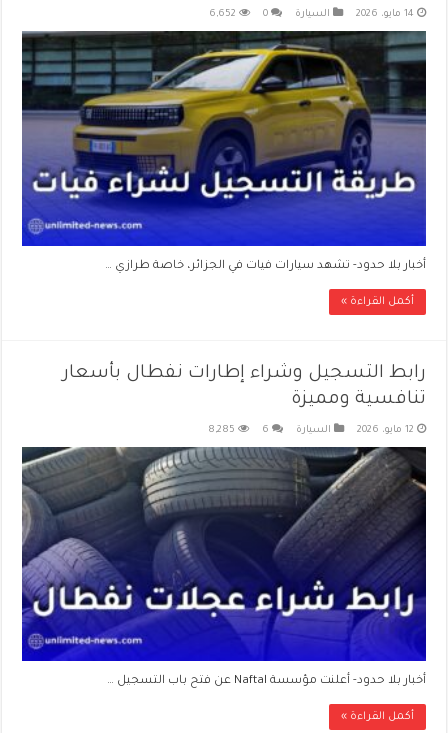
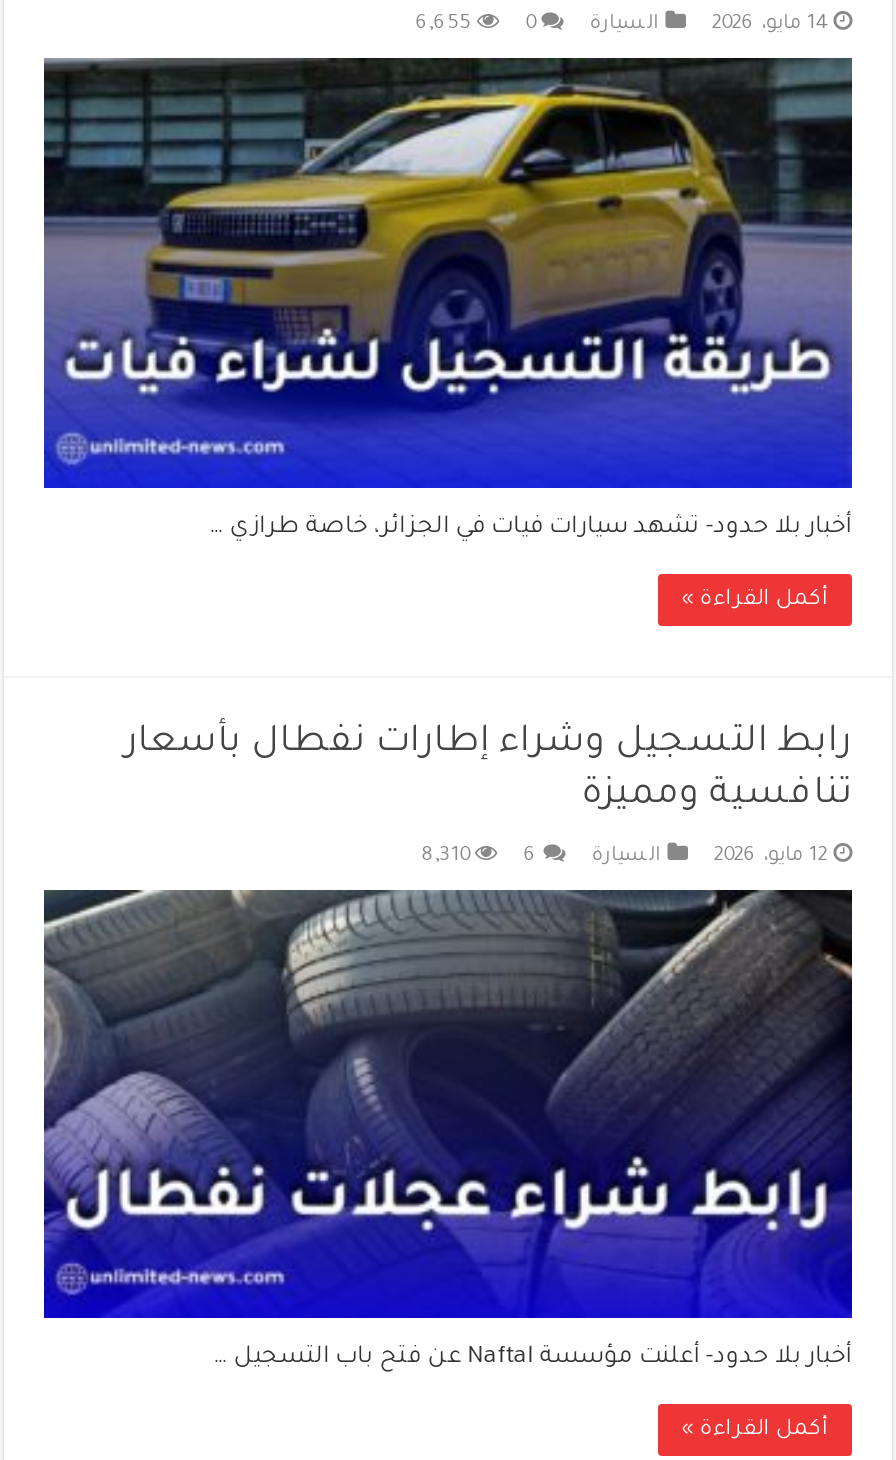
[209,9,236,20] 6,652 -> [416,14,472,36] 6,655
[208,424,235,435] 8,285 -> [422,845,470,867] 8,310

